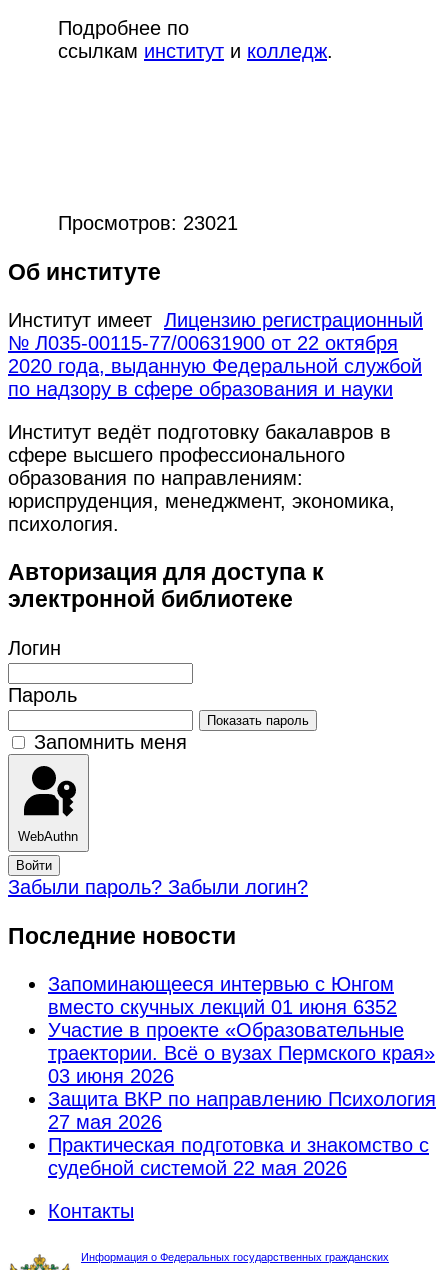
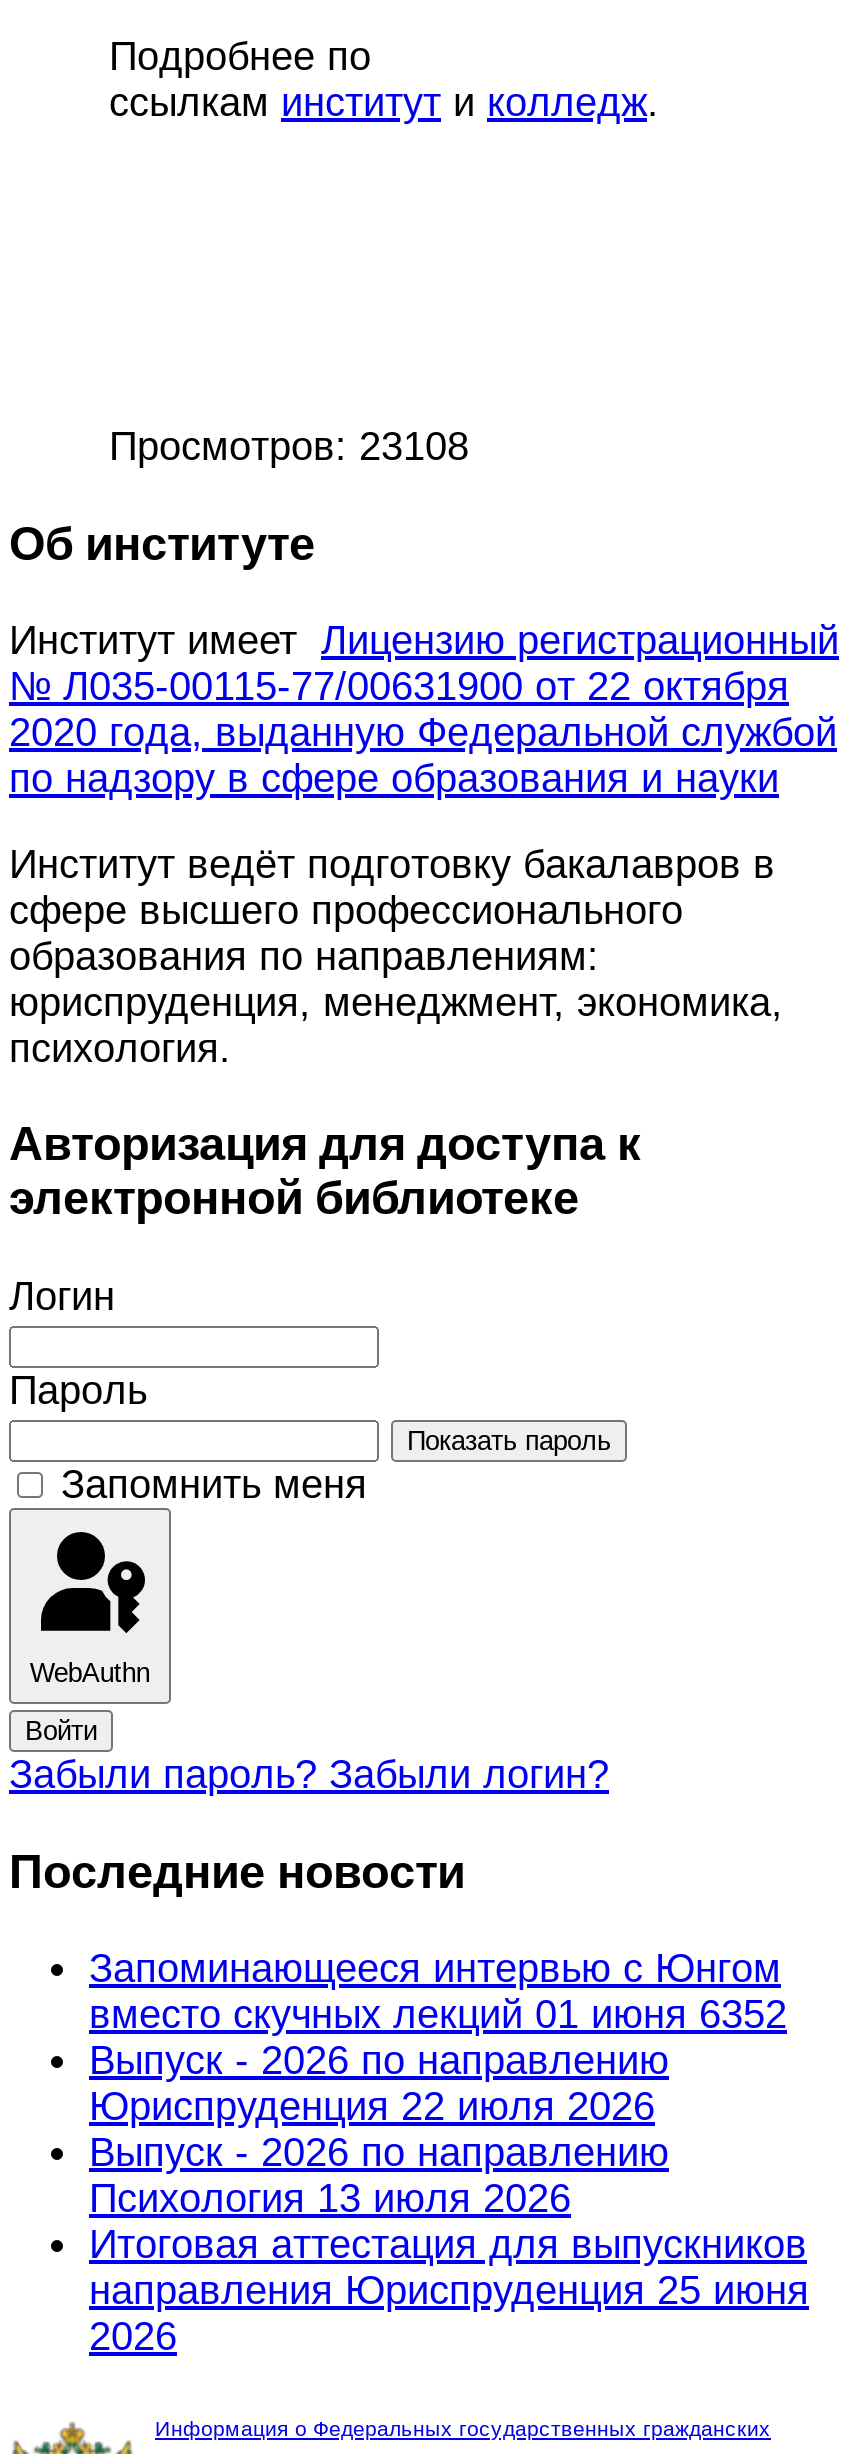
[58,212,238,234] Просмотров: 23021 -> [109,424,469,468] Просмотров: 23108
[48,1019,436,1222] Участие в проекте «Образовательные | траектории. Всё о вузах Пермского края» | 03 июня 2026 | Защита ВКР по направлению Психология | 27 мая 2026 | Практическая подготовка и знакомство с | судебной системой 22 мая 2026 | Контакты -> [89,2038,809,2358] Выпуск - 2026 по направлению | Юриспруденция 22 июля 2026 | Выпуск - 2026 по направлению | Психология 13 июля 2026 | Итоговая аттестация для выпускников | направления Юриспруденция 25 июня | 2026

